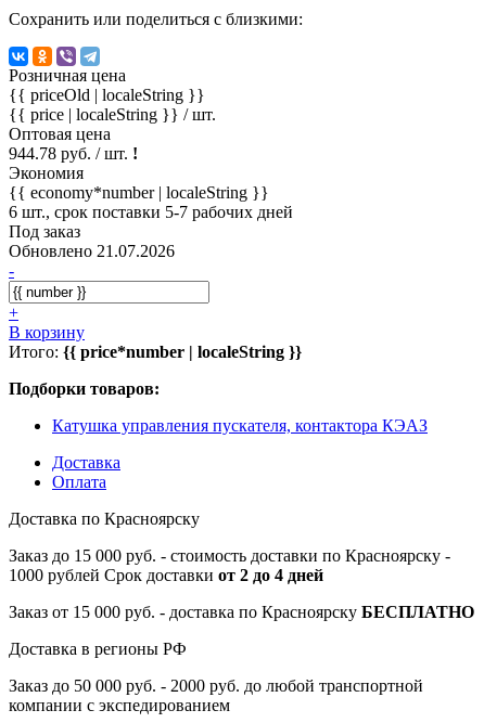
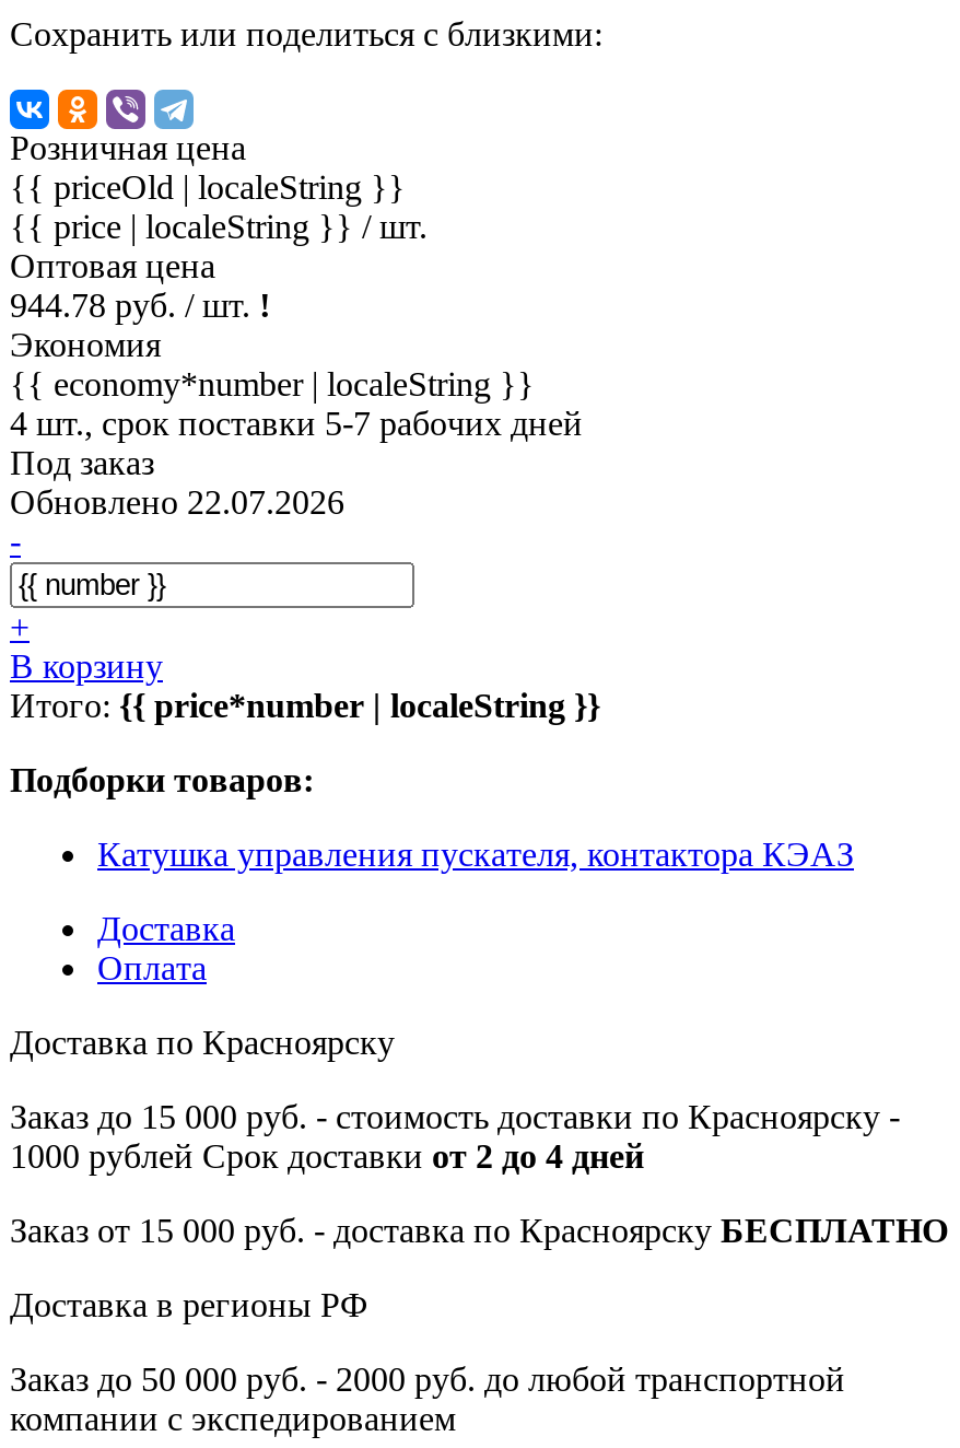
[9,203,293,221] 6 шт., срок поставки 5-7 рабочих дней -> [10,404,583,442] 4 шт., срок поставки 5-7 рабочих дней
[9,242,175,260] Обновлено 21.07.2026 -> [10,483,344,520] Обновлено 22.07.2026

